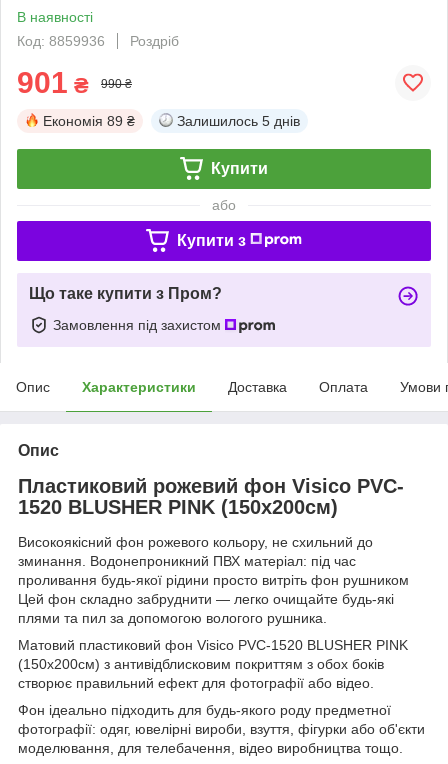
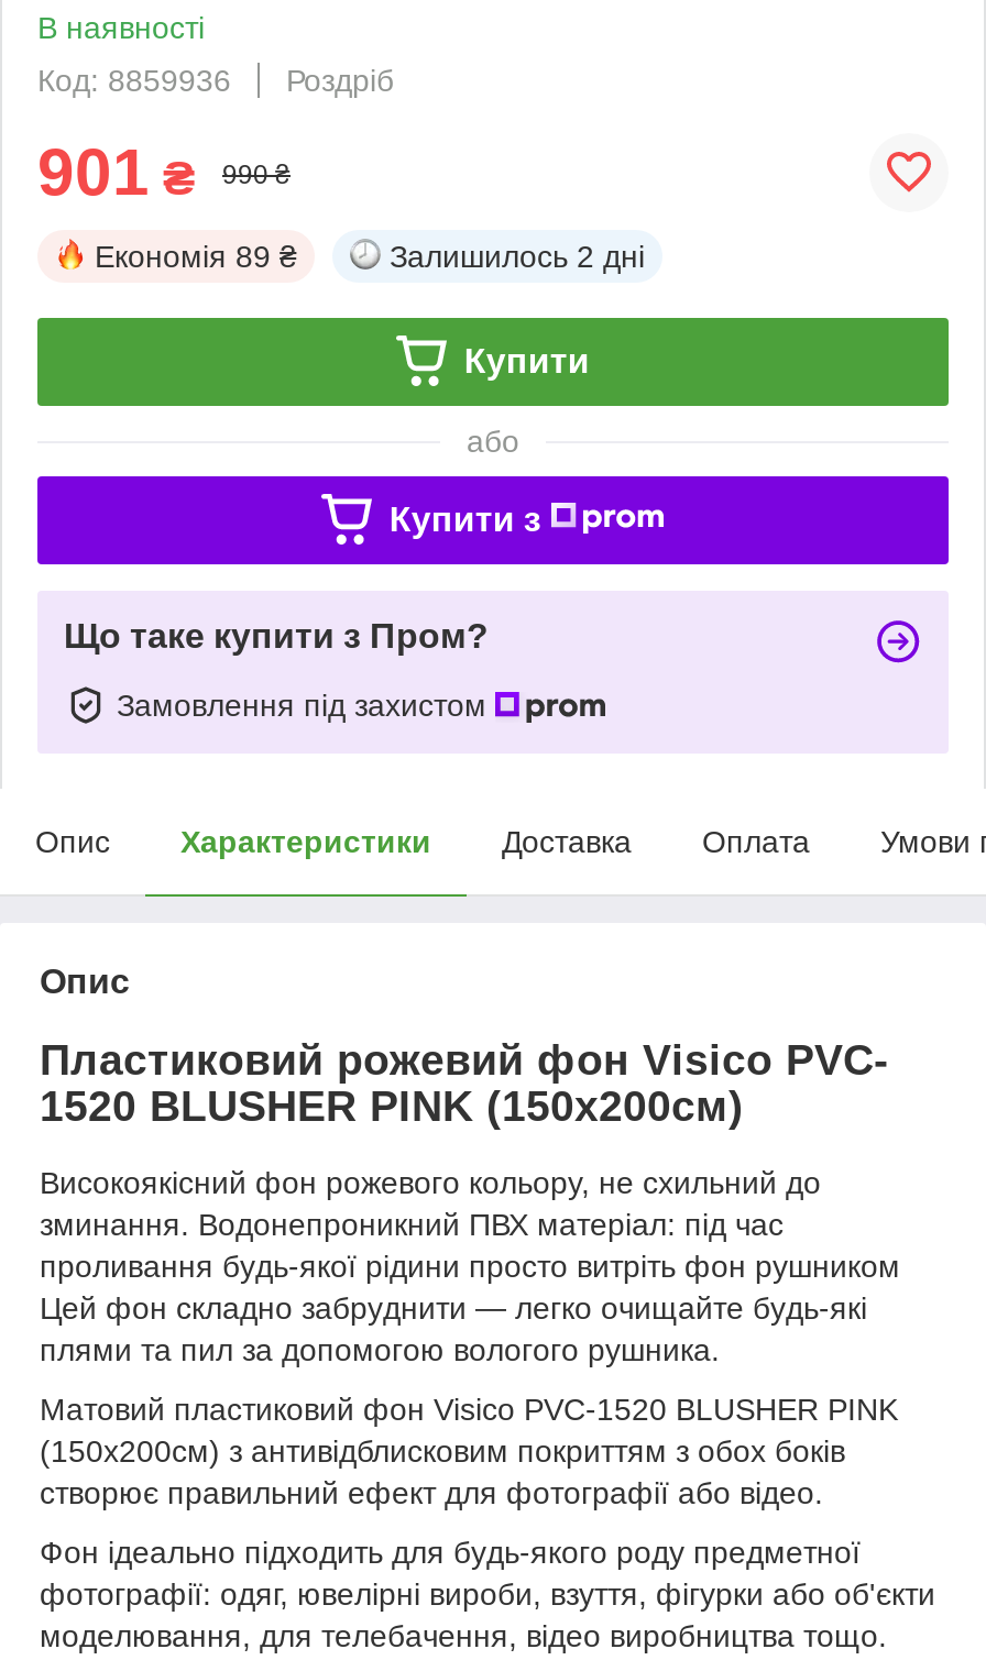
[177,113,300,129] Залишилось 5 днів -> [390,238,645,273] Залишилось 2 дні

